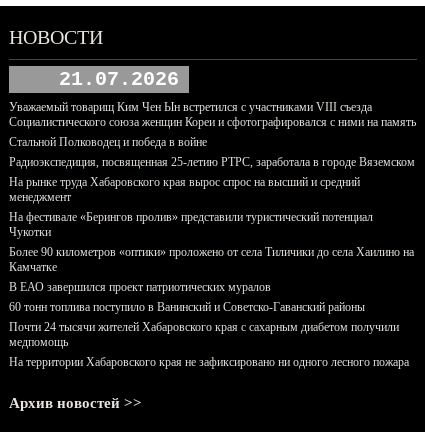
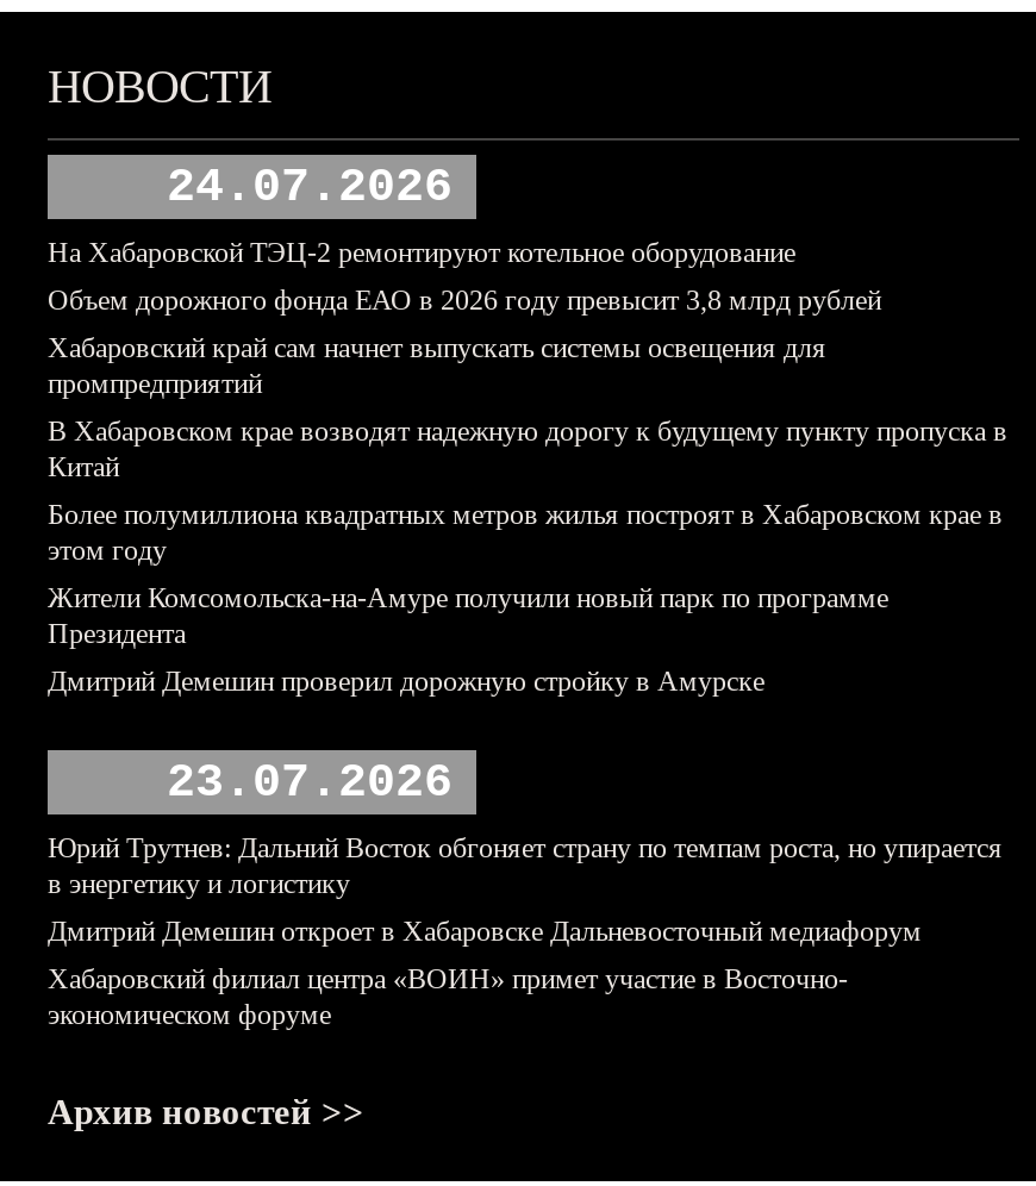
[9,68,416,369] 21.07.2026 | Уважаемый товарищ Ким Чен Ын встретился с участниками VIII съезда | Социалистического союза женщин Кореи и сфотографировался с ними на память | Стальной Полководец и победа в войне | Радиоэкспедиция, посвященная 25-летию РТРС, заработала в городе Вяземском | На рынке труда Хабаровского края вырос спрос на высший и средний | менеджмент | На фестивале «Берингов пролив» представили туристический потенциал | Чукотки | Более 90 километров «оптики» проложено от села Тиличики до села Хаилино на | Камчатке | В ЕАО завершился проект патриотических муралов | 60 тонн топлива поступило в Ванинский и Советско-Гаванский районы | Почти 24 тысячи жителей Хабаровского края с сахарным диабетом получили | медпомощь | На территории Хабаровского края не зафиксировано ни одного лесного пожара -> [48,160,1007,1031] 24.07.2026 | На Хабаровской ТЭЦ-2 ремонтируют котельное оборудование | Объем дорожного фонда ЕАО в 2026 году превысит 3,8 млрд рублей | Хабаровский край сам начнет выпускать системы освещения для | промпредприятий | В Хабаровском крае возводят надежную дорогу к будущему пункту пропуска в | Китай | Более полумиллиона квадратных метров жилья построят в Хабаровском крае в | этом году | Жители Комсомольска-на-Амуре получили новый парк по программе | Президента | Дмитрий Демешин проверил дорожную стройку в Амурске | 23.07.2026 | Юрий Трутнев: Дальний Восток обгоняет страну по темпам роста, но упирается | в энергетику и логистику | Дмитрий Демешин откроет в Хабаровске Дальневосточный медиафорум | Хабаровский филиал центра «ВОИН» примет участие в Восточно- | экономическом форуме

